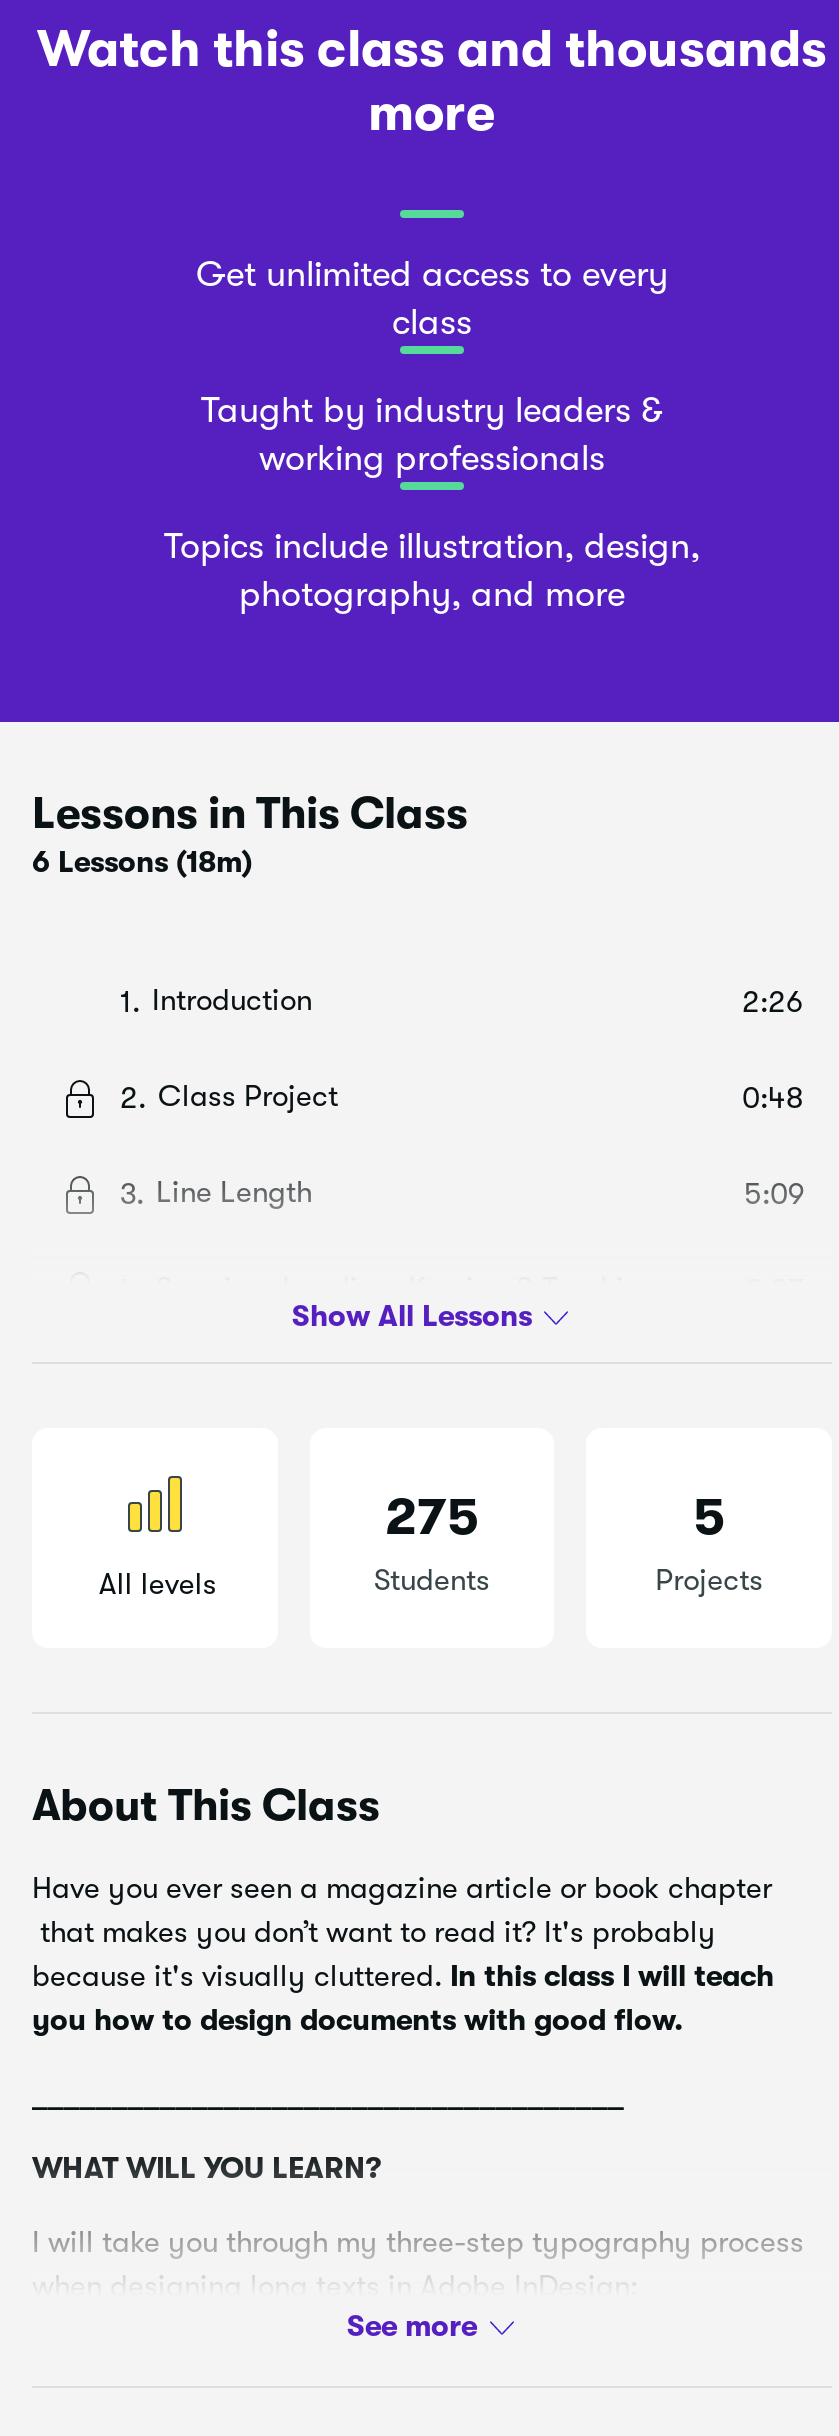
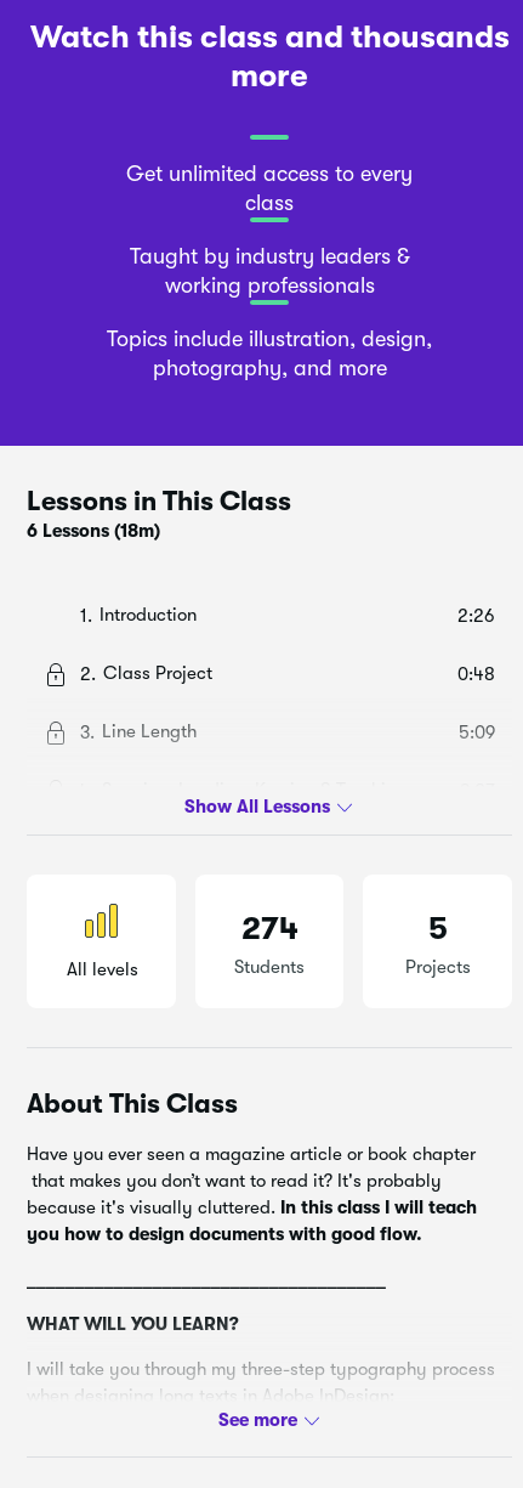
[385,1488,479,1546] 275 -> [241,911,298,946] 274

